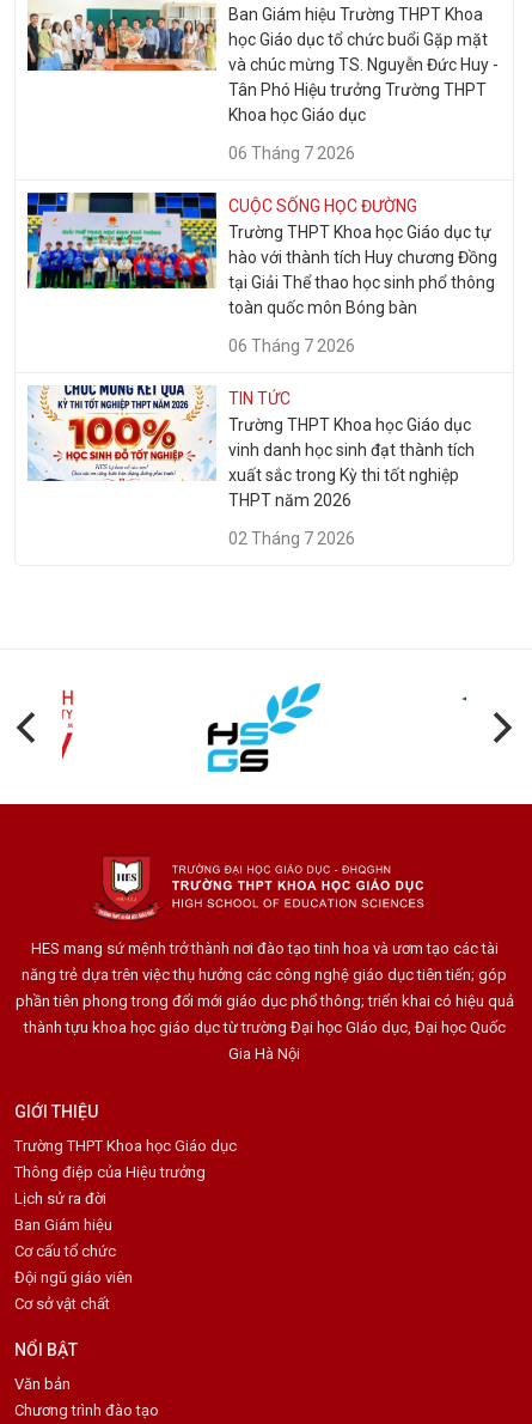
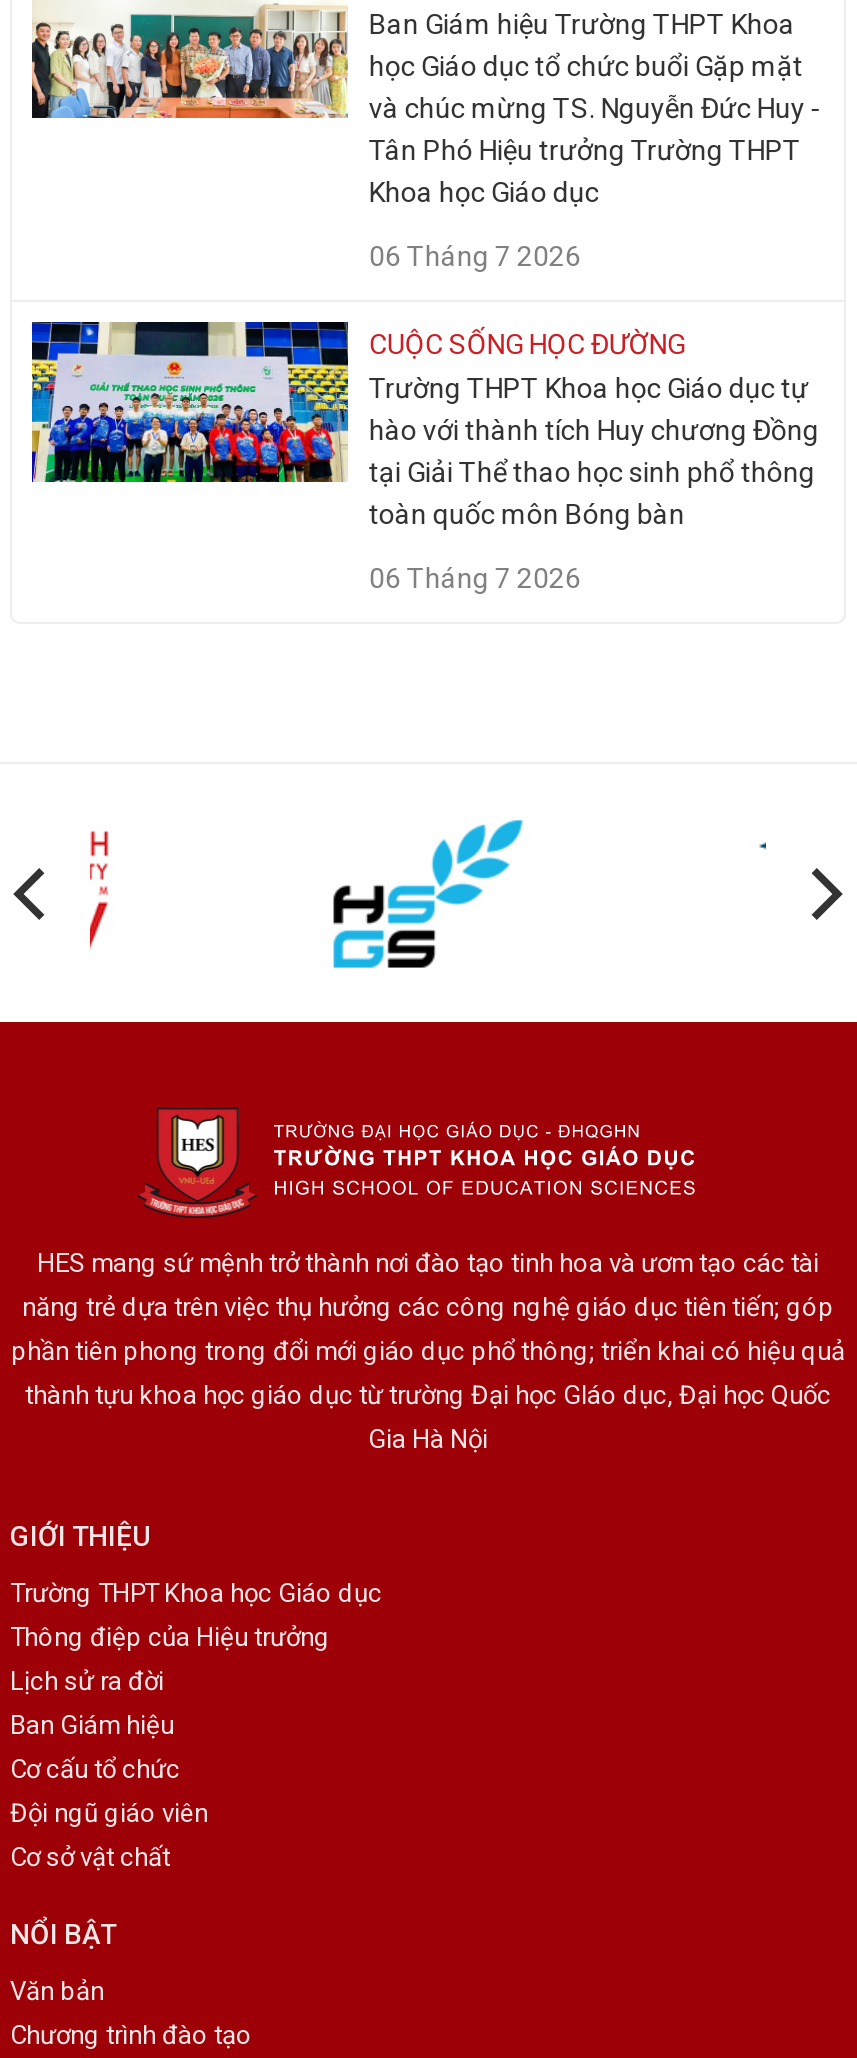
[27,384,475,548] [image] | TIN TỨC | Trường THPT Khoa học Giáo dục | vinh danh học sinh đạt thành tích | xuất sắc trong Kỳ thi tốt nghiệp | THPT năm 2026 | 02 Tháng 7 2026 -> none

